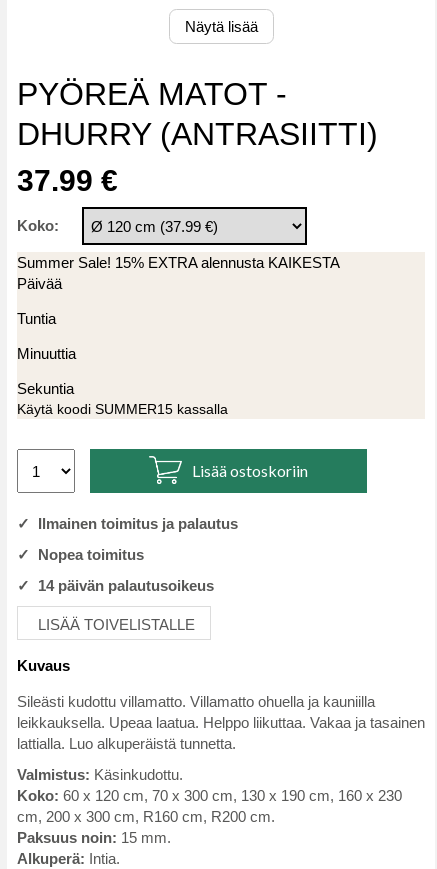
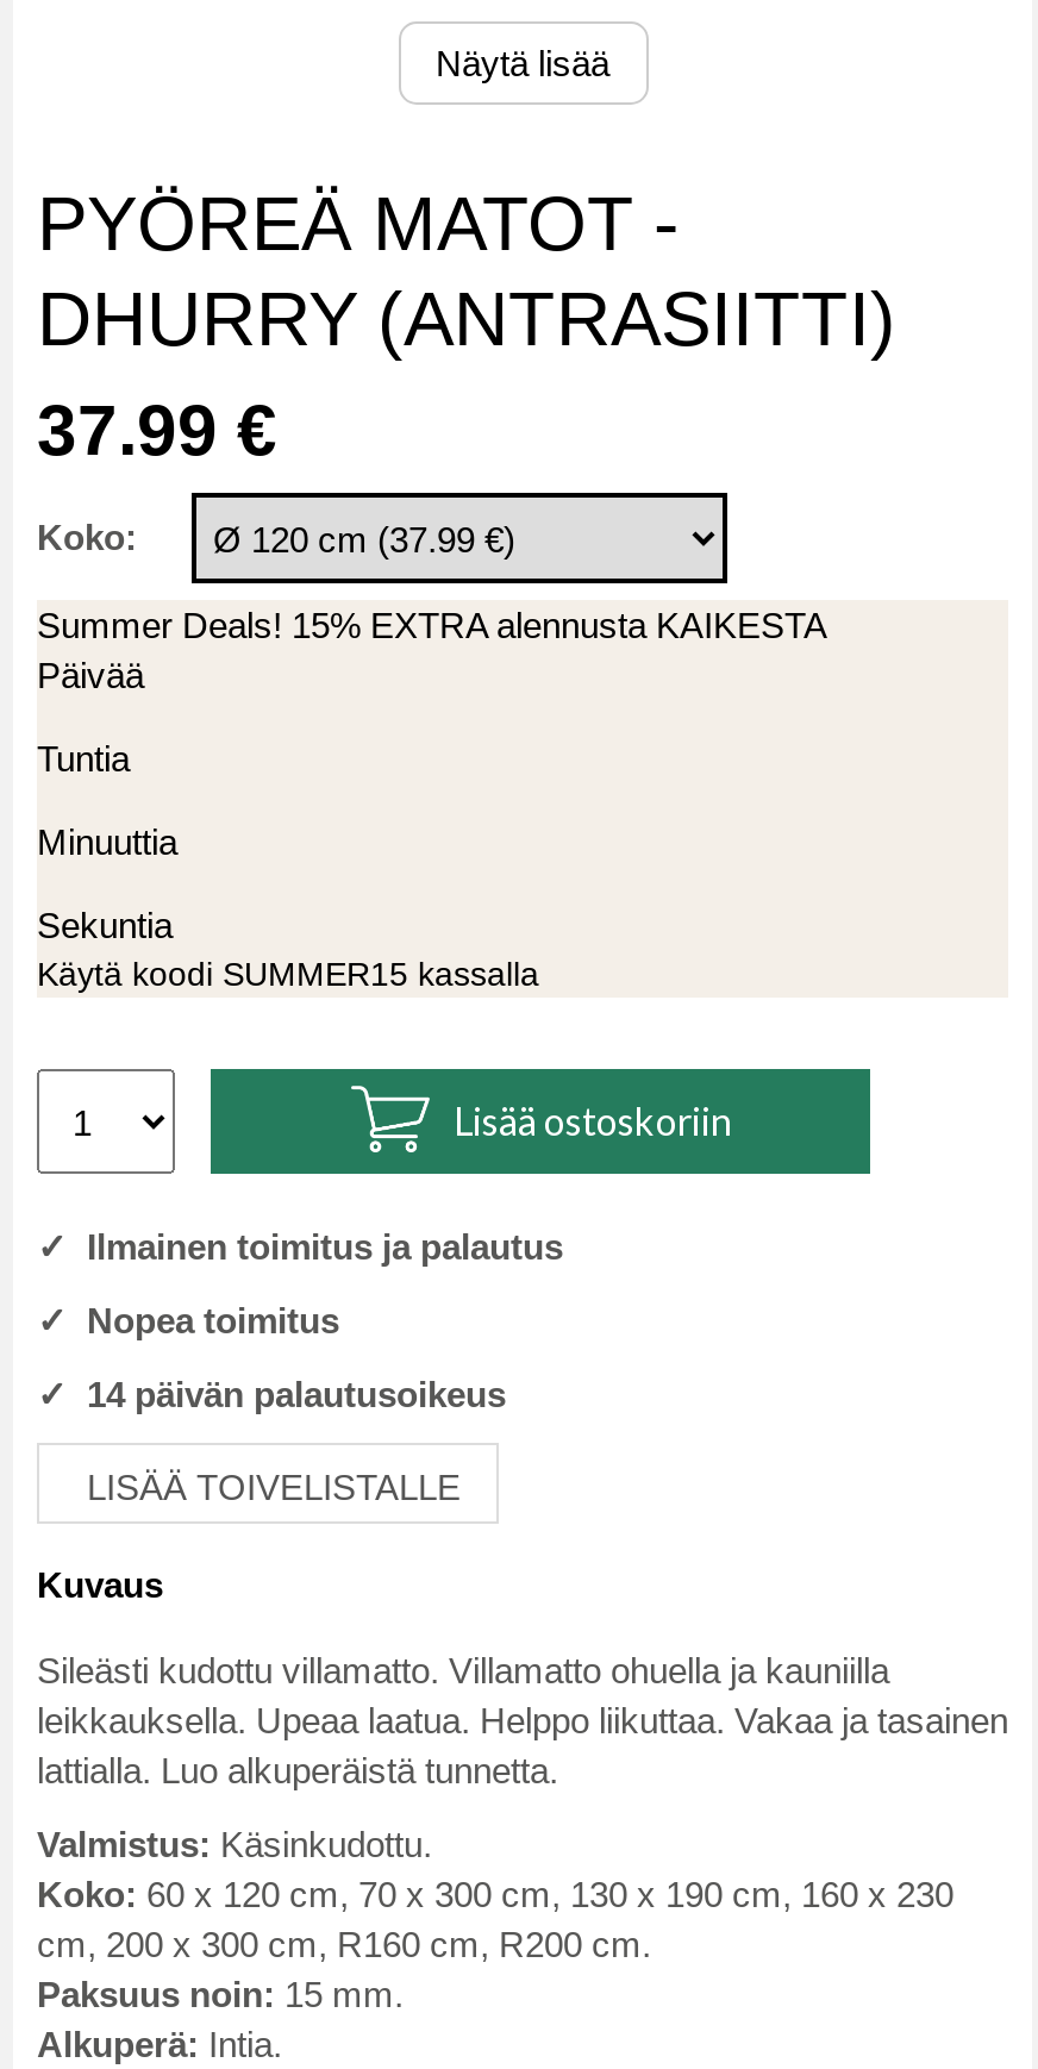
[17,254,340,271] Summer Sale! 15% EXTRA alennusta KAIKESTA -> [37,605,827,645] Summer Deals! 15% EXTRA alennusta KAIKESTA

